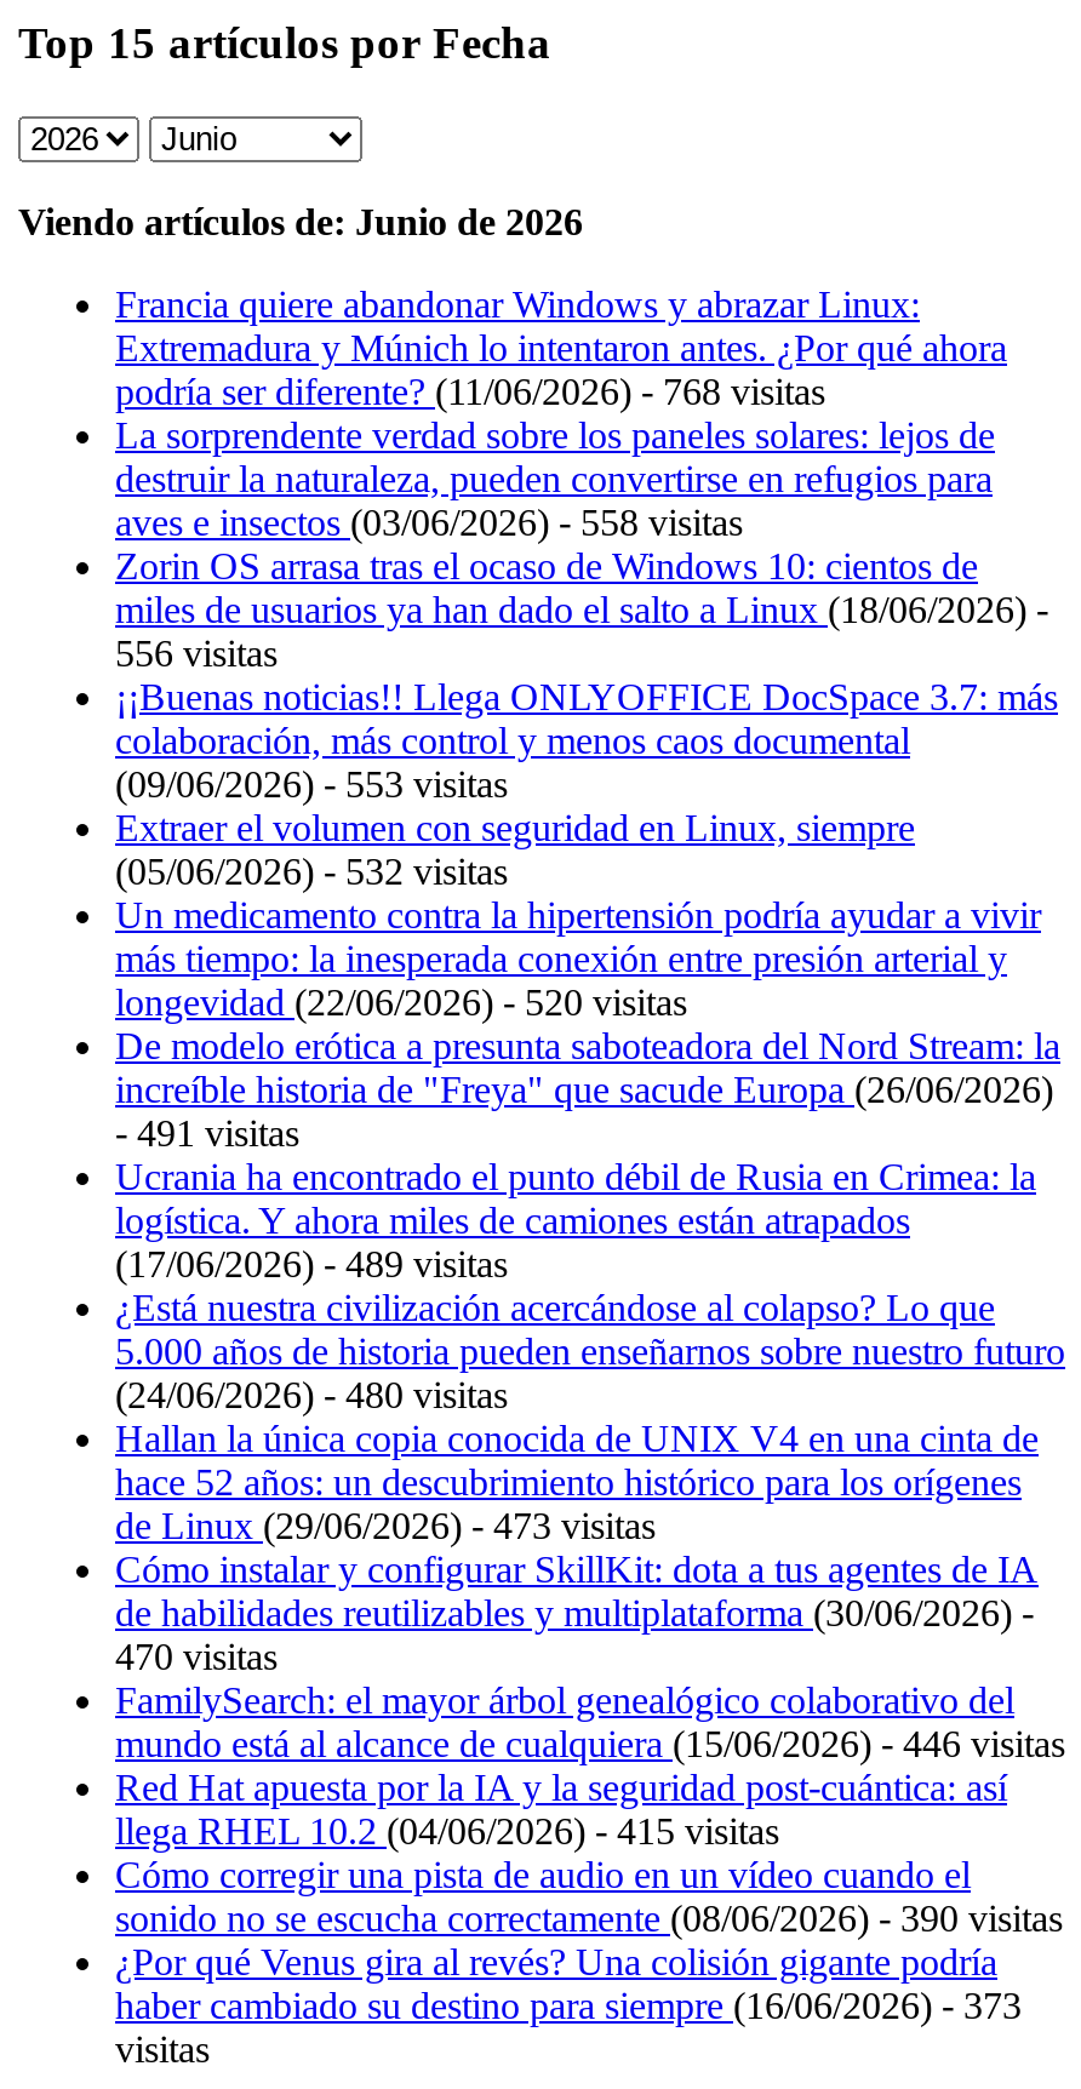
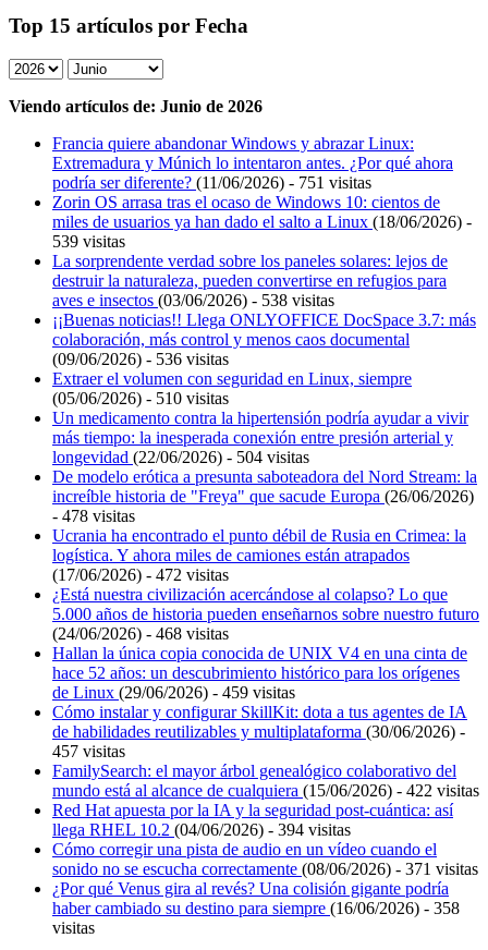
[115,370,825,542] podría ser diferente? (11/06/2026) - 768 visitas | aves e insectos (03/06/2026) - 558 visitas -> [52,173,371,191] podría ser diferente? (11/06/2026) - 751 visitas
moved [115,414,995,499] -> [52,251,448,289]: La sorprendente verdad sobre los paneles solares: lejos de | destruir la naturaleza, pueden convertirse en refugios para
moved [115,545,1048,629] -> [52,193,472,231]: Zorin OS arrasa tras el ocaso de Windows 10: cientos de | miles de usuarios ya han dado el salto a Linux (18/06/2026) -
[115,632,278,673] 556 visitas -> [52,232,334,309] 539 visitas | aves e insectos (03/06/2026) - 538 visitas
[115,763,508,804] (09/06/2026) - 553 visitas -> [52,349,229,368] (09/06/2026) - 536 visitas
[115,850,508,891] (05/06/2026) - 532 visitas -> [52,389,229,407] (05/06/2026) - 510 visitas
[115,981,687,1022] longevidad (22/06/2026) - 520 visitas -> [52,447,309,466] longevidad (22/06/2026) - 504 visitas
[115,1112,299,1153] - 491 visitas -> [52,506,135,525] - 478 visitas
[115,1242,508,1284] (17/06/2026) - 489 visitas -> [52,565,229,584] (17/06/2026) - 472 visitas
[115,1373,508,1415] (24/06/2026) - 480 visitas -> [52,624,229,642] (24/06/2026) - 468 visitas
[115,1504,656,1545] de Linux (29/06/2026) - 473 visitas -> [52,683,295,701] de Linux (29/06/2026) - 459 visitas
[115,1635,278,1676] 470 visitas -> [52,742,125,760] 457 visitas
[115,1722,1065,1764] mundo está al alcance de cualquiera (15/06/2026) - 446 visitas -> [52,781,479,799] mundo está al alcance de cualquiera (15/06/2026) - 422 visitas
[115,1810,779,1851] llega RHEL 10.2(04/06/2026) - 415 visitas -> [52,820,351,839] llega RHEL 10.2(04/06/2026) - 394 visitas
[115,1897,1063,1938] sonido no se escucha correctamente (08/06/2026) - 390 visitas -> [52,859,478,878] sonido no se escucha correctamente (08/06/2026) - 371 visitas
[115,1984,1022,2025] haber cambiado su destino para siempre (16/06/2026) - 373 -> [52,898,460,917] haber cambiado su destino para siempre (16/06/2026) - 358

